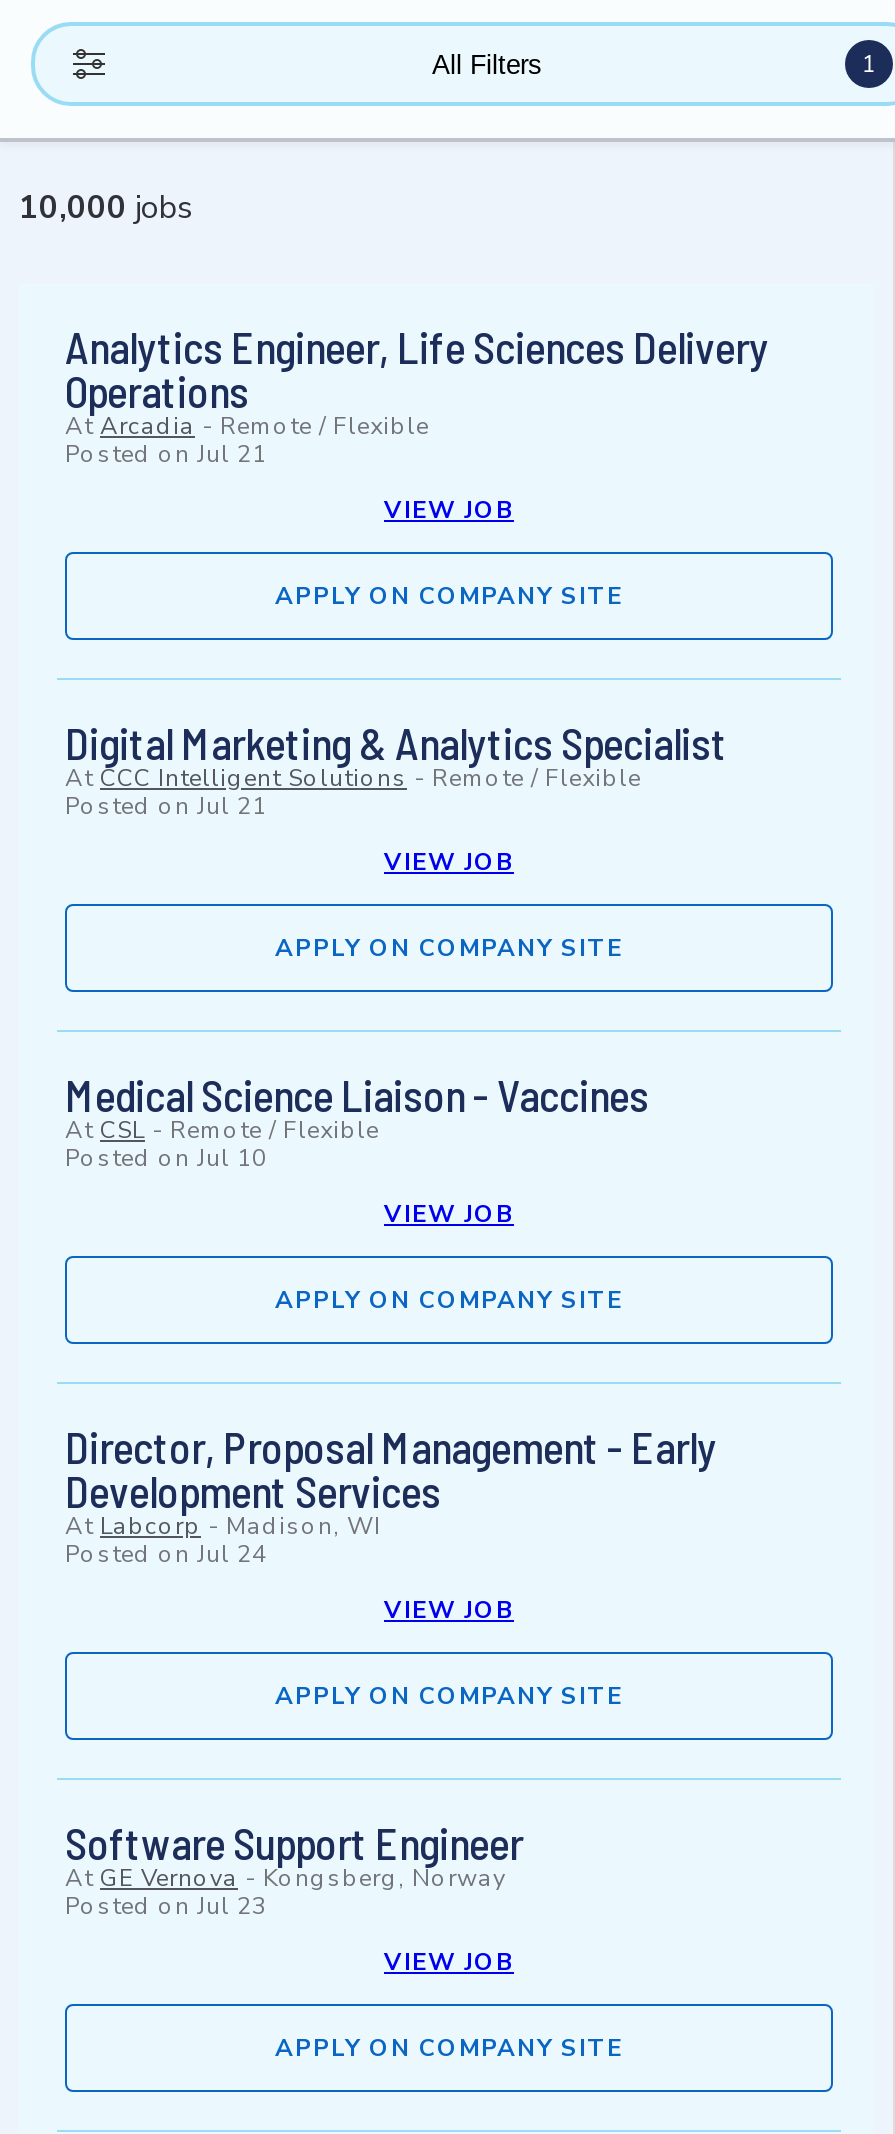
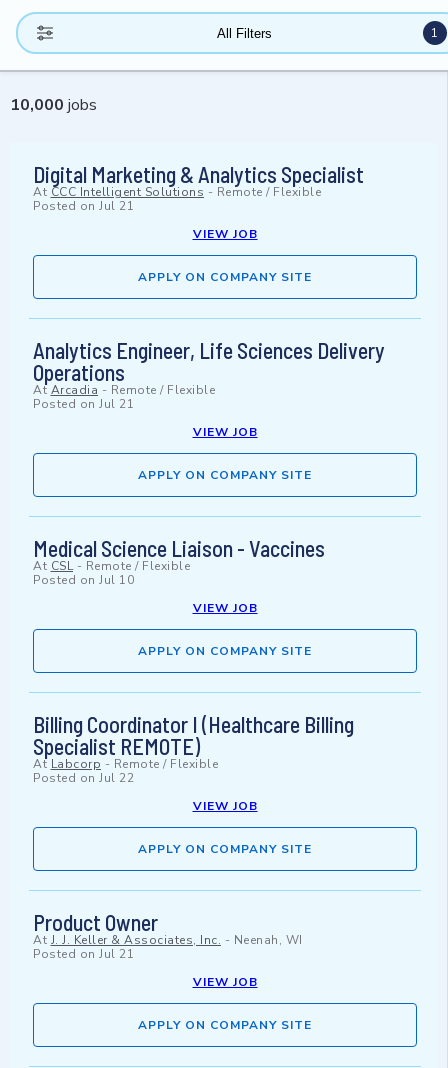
moved [65,321,769,443] -> [33,337,385,398]: Analytics Engineer, Life Sciences Delivery | Operations | At Arcadia - Remote / Flexible
moved [65,439,623,613] -> [33,198,312,285]: Posted onJul 21 | VIEW JOB | APPLY ON COMPANY SITE
moved [65,717,727,795] -> [33,161,364,200]: Digital Marketing & Analytics Specialist | At CCC Intelligent Solutions - Remote / Flexible
[65,1421,717,1571] Director, Proposal Management - Early | Development Services | At Labcorp - Madison, WI | Posted onJul 24 -> [33,711,354,786] Billing Coordinator I (Healthcare Billing | Specialist REMOTE) | At Labcorp - Remote / Flexible | Posted onJul 22
[65,1817,523,1923] Software Support Engineer | At GE Vernova - Kongsberg, Norway | Posted onJul 23 -> [33,909,302,962] Product Owner | At J. J. Keller & Associates, Inc. - Neenah, WI | Posted onJul 21

